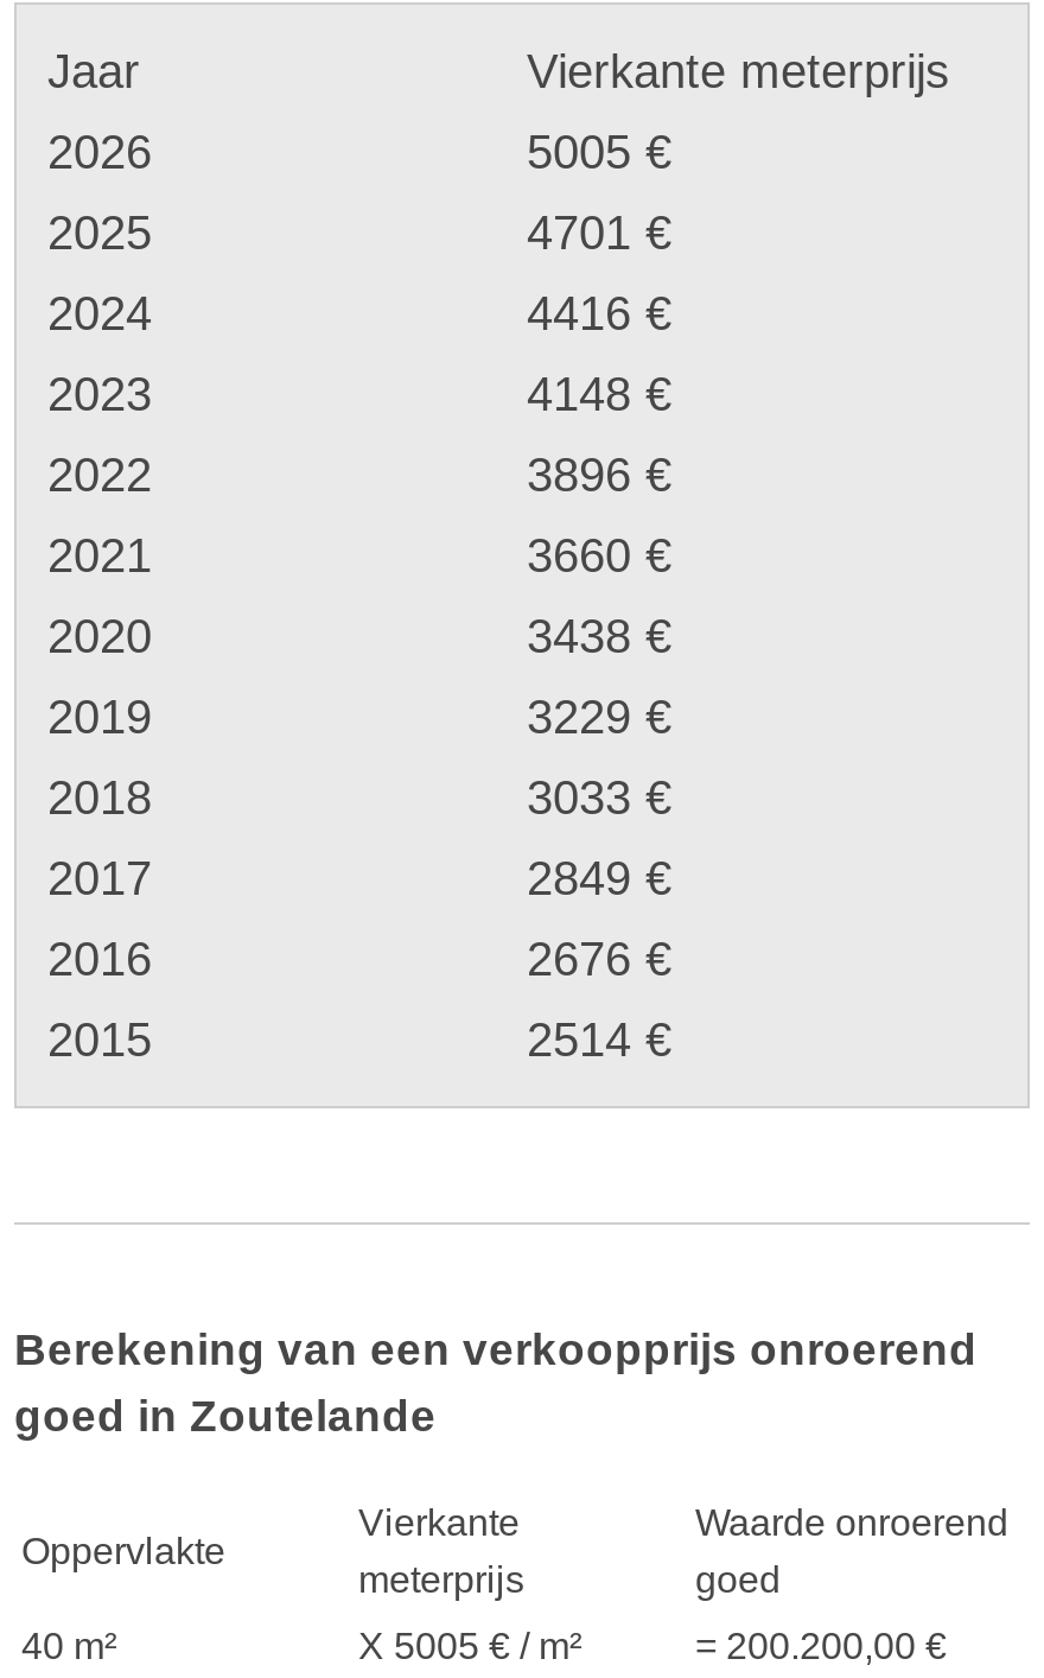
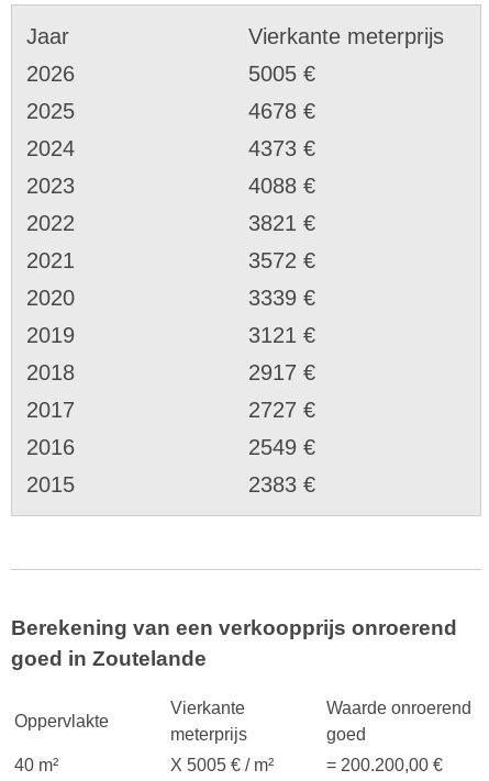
[527,206,671,258] 4701 € -> [248,99,315,123] 4678 €
[527,286,671,339] 4416 € -> [248,136,315,160] 4373 €
[527,367,671,419] 4148 € -> [248,173,315,197] 4088 €
[527,448,671,500] 3896 € -> [248,211,315,235] 3821 €
[527,529,671,581] 3660 € -> [248,248,315,272] 3572 €
[527,609,671,661] 3438 € -> [248,285,315,309] 3339 €
[527,690,671,742] 3229 € -> [248,323,315,347] 3121 €
[527,771,671,823] 3033 € -> [248,360,315,384] 2917 €
[527,851,671,904] 2849 € -> [248,397,315,421] 2727 €
[527,932,671,984] 2676 € -> [248,435,315,459] 2549 €
[527,1013,671,1065] 2514 € -> [248,472,315,496] 2383 €

